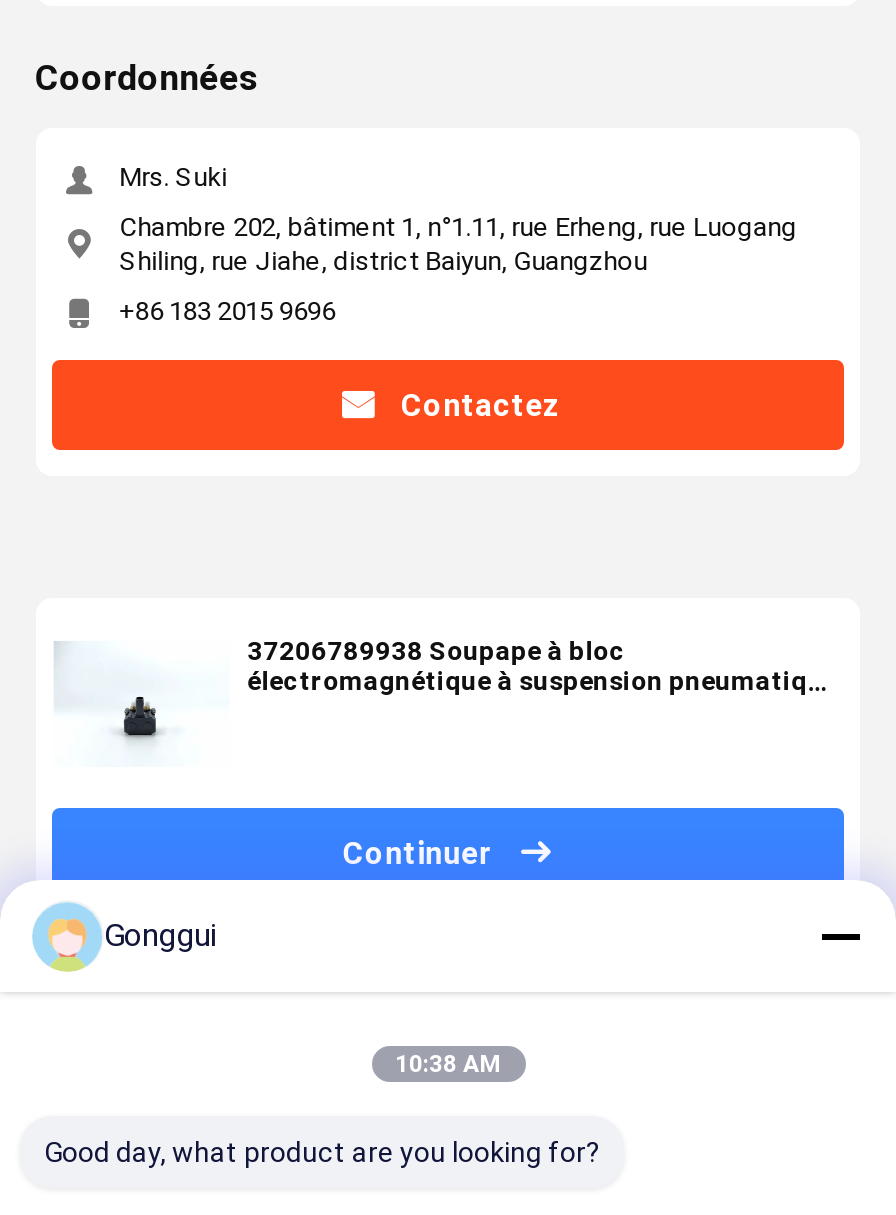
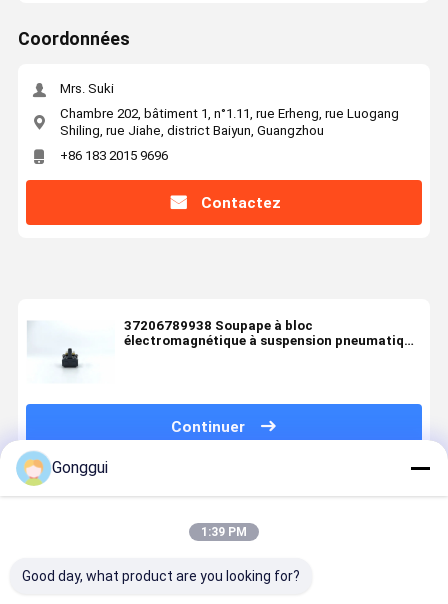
[395,1050,501,1078] 10:38 AM -> [201,525,247,539] 1:39 PM

